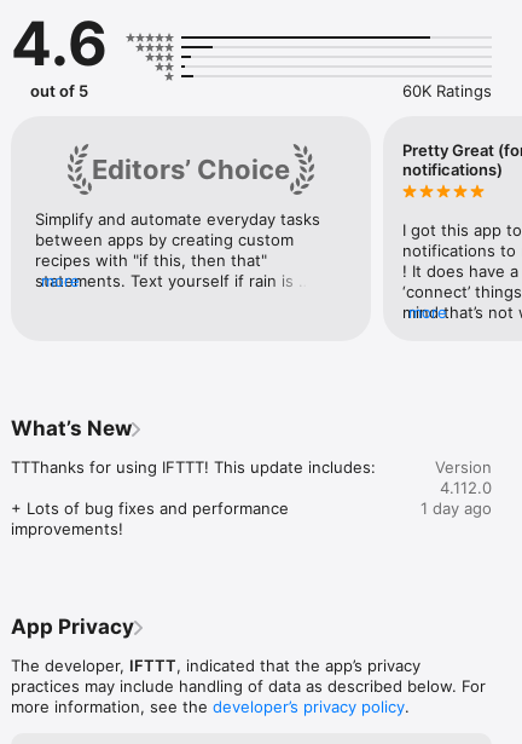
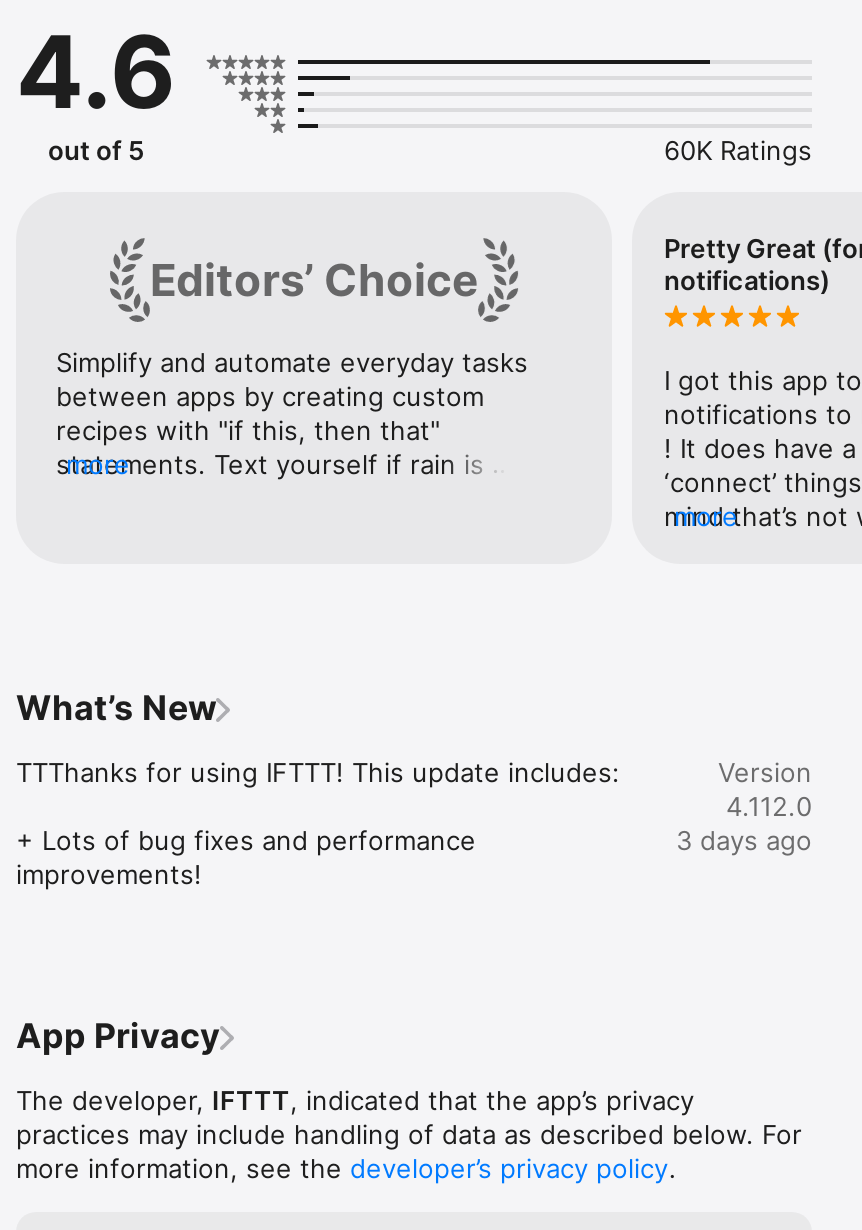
[420,499,492,518] 1 day ago -> [676,824,812,856] 3 days ago

